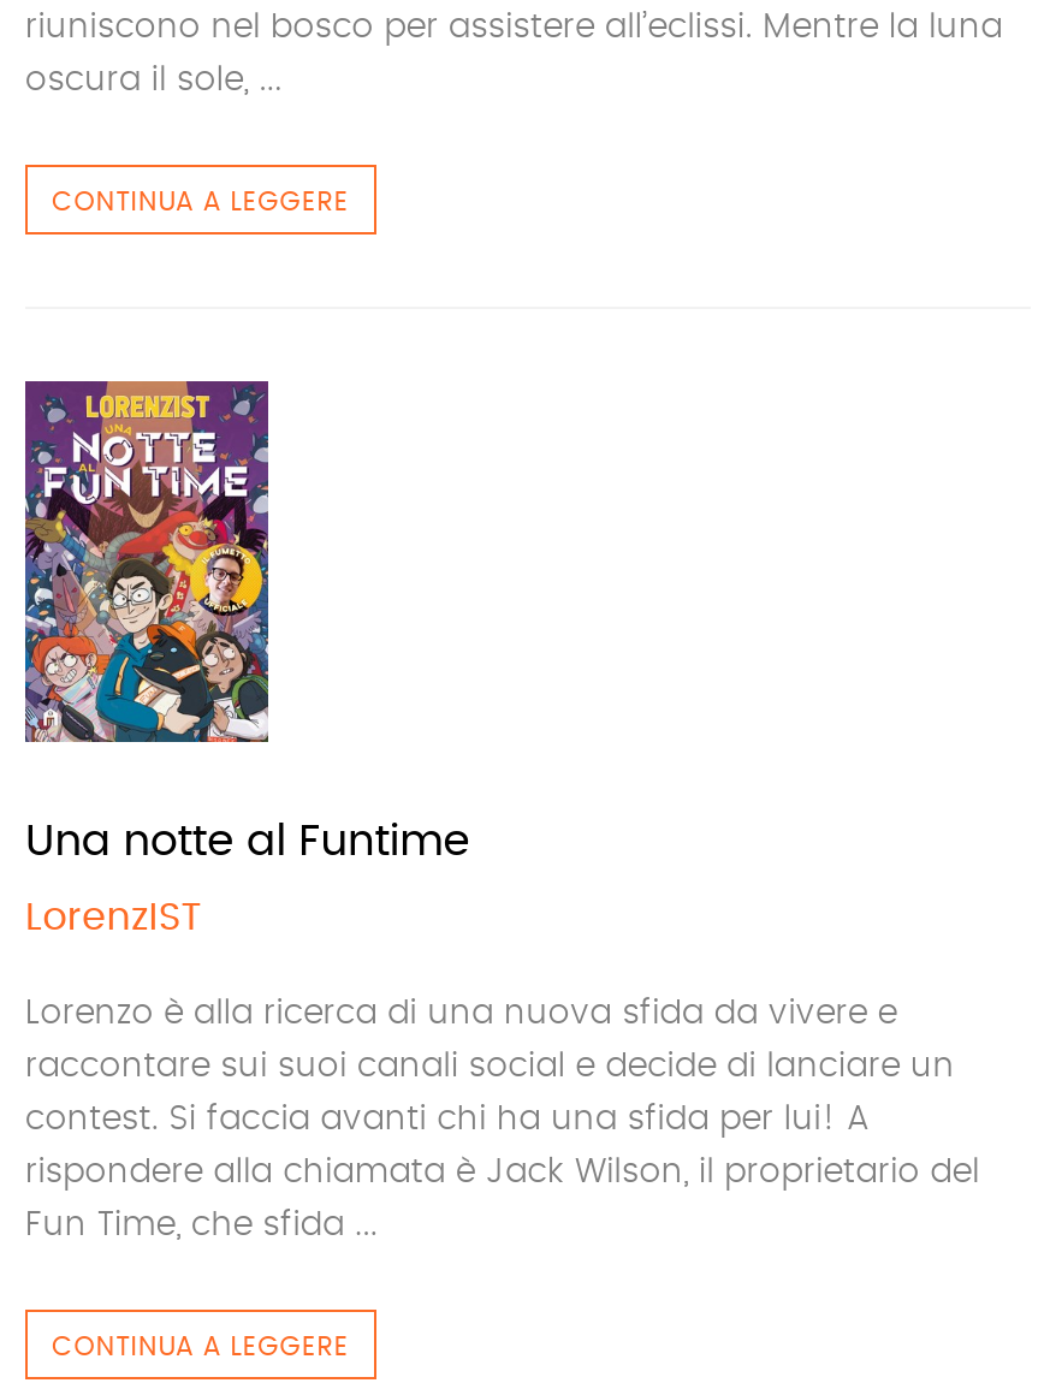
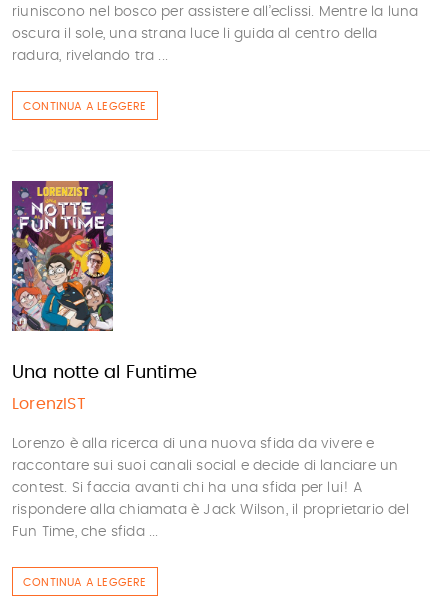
[25,64,282,97] oscura il sole, ... -> [12,27,377,63] oscura il sole, una strana luce li guida al centro della | radura, rivelando tra ...

